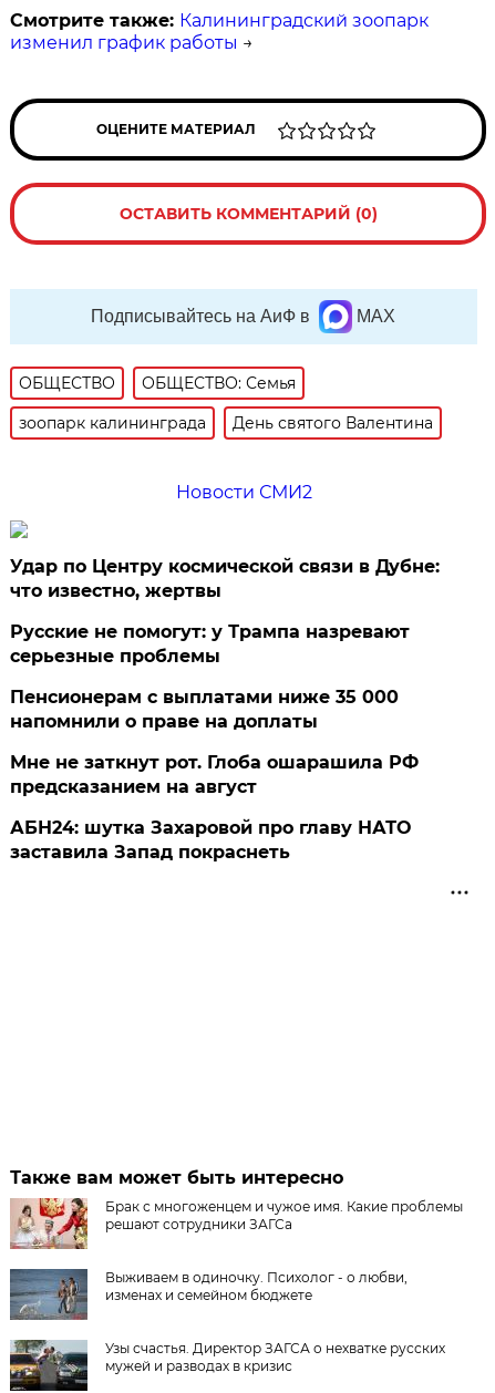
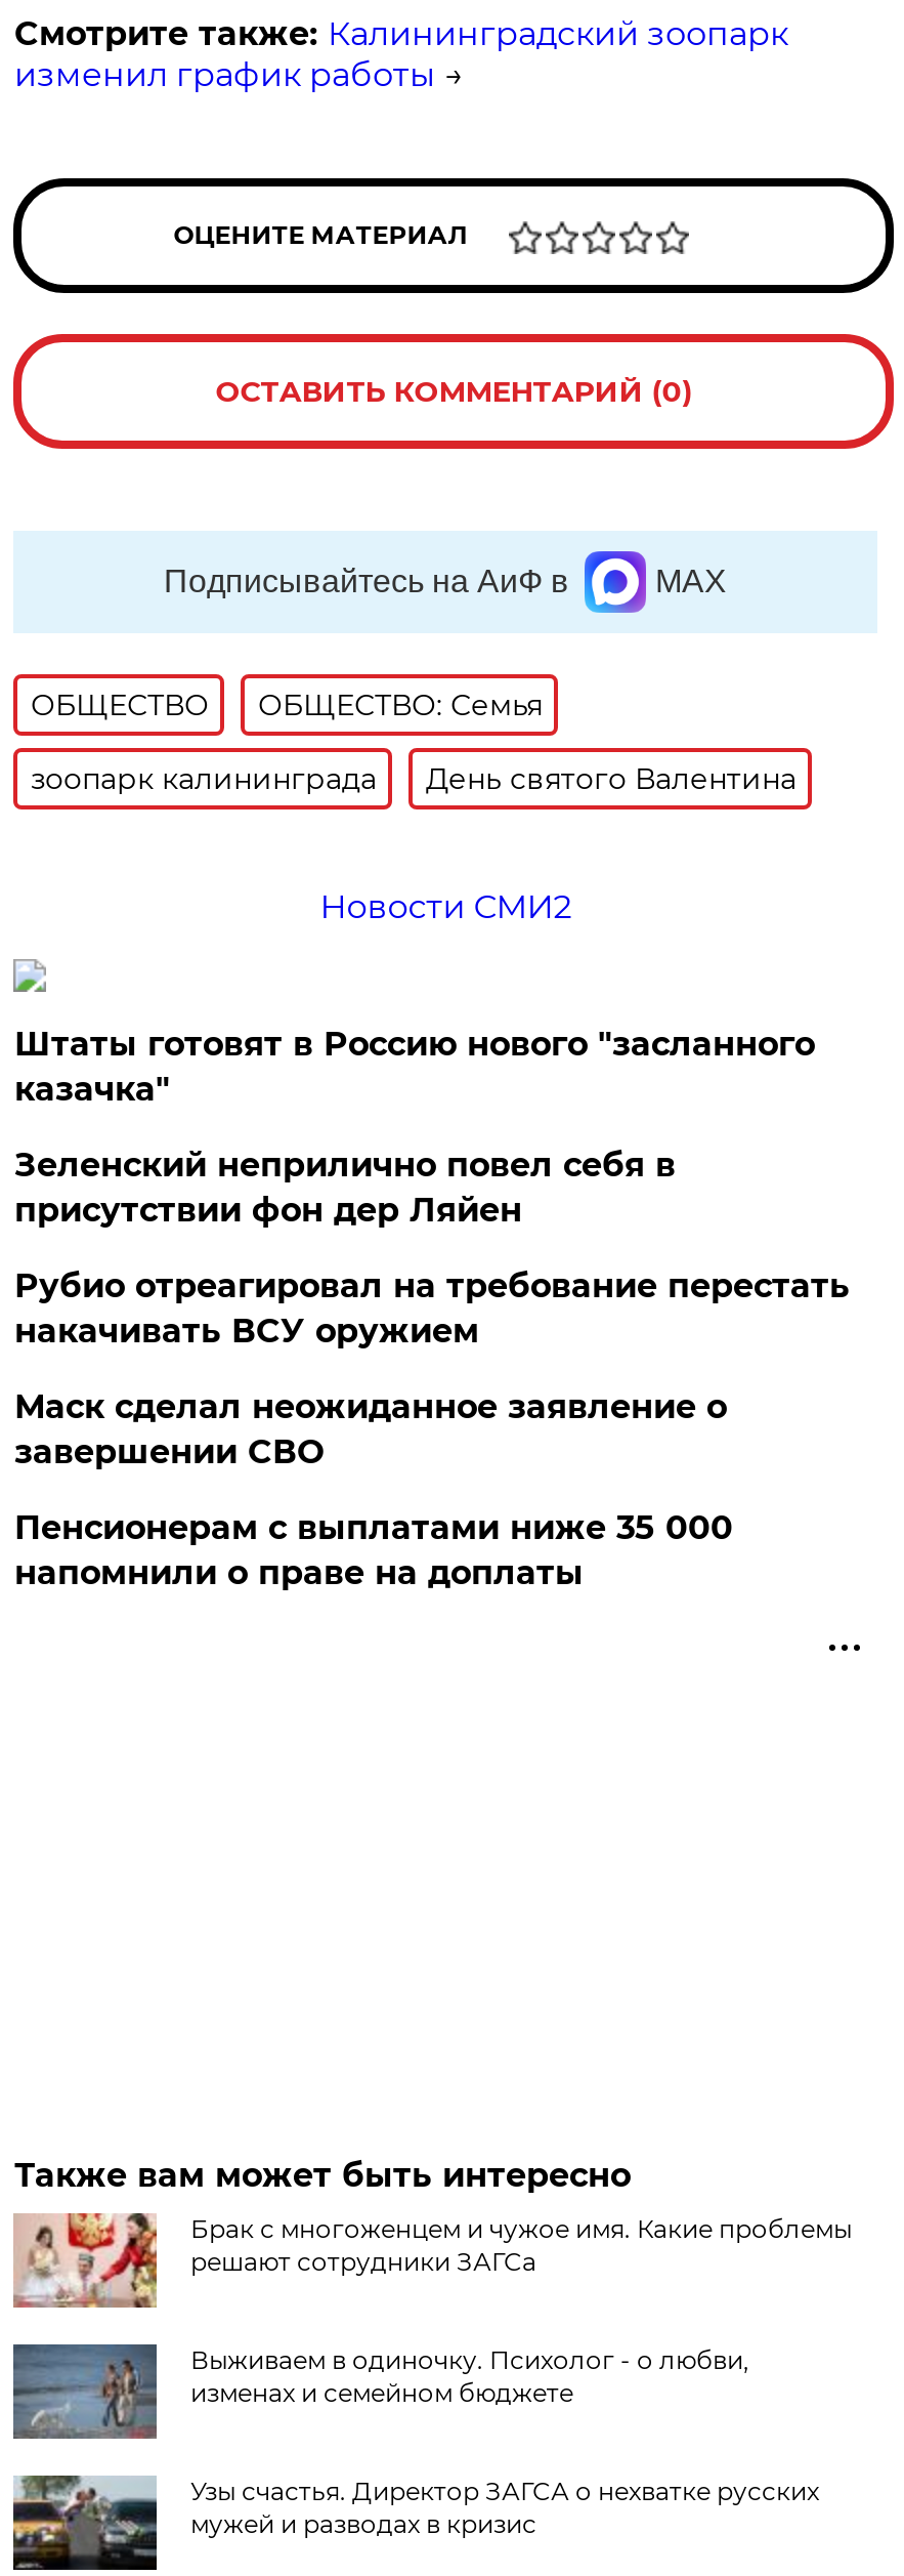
[10,556,440,666] Удар по Центру космической связи в Дубне: | что известно, жертвы | Русские не помогут: у Трампа назревают | серьезные проблемы -> [14,1024,850,1471] Штаты готовят в Россию нового "засланного | казачка" | Зеленский неприлично повел cебя в | присутствии фон дер Ляйен | Рубио отреагировал на требование перестать | накачивать ВСУ оружием | Маск сделал неожиданное заявление о | завершении СВО
moved [10,686,399,732] -> [14,1508,733,1592]: Пенсионерам с выплатами ниже 35 000 | напомнили о праве на доплаты
[10,752,419,862] Мне не заткнут рот. Глоба ошарашила РФ | предсказанием на август | АБН24: шутка Захаровой про главу НАТО | заставила Запад покраснеть -> none

